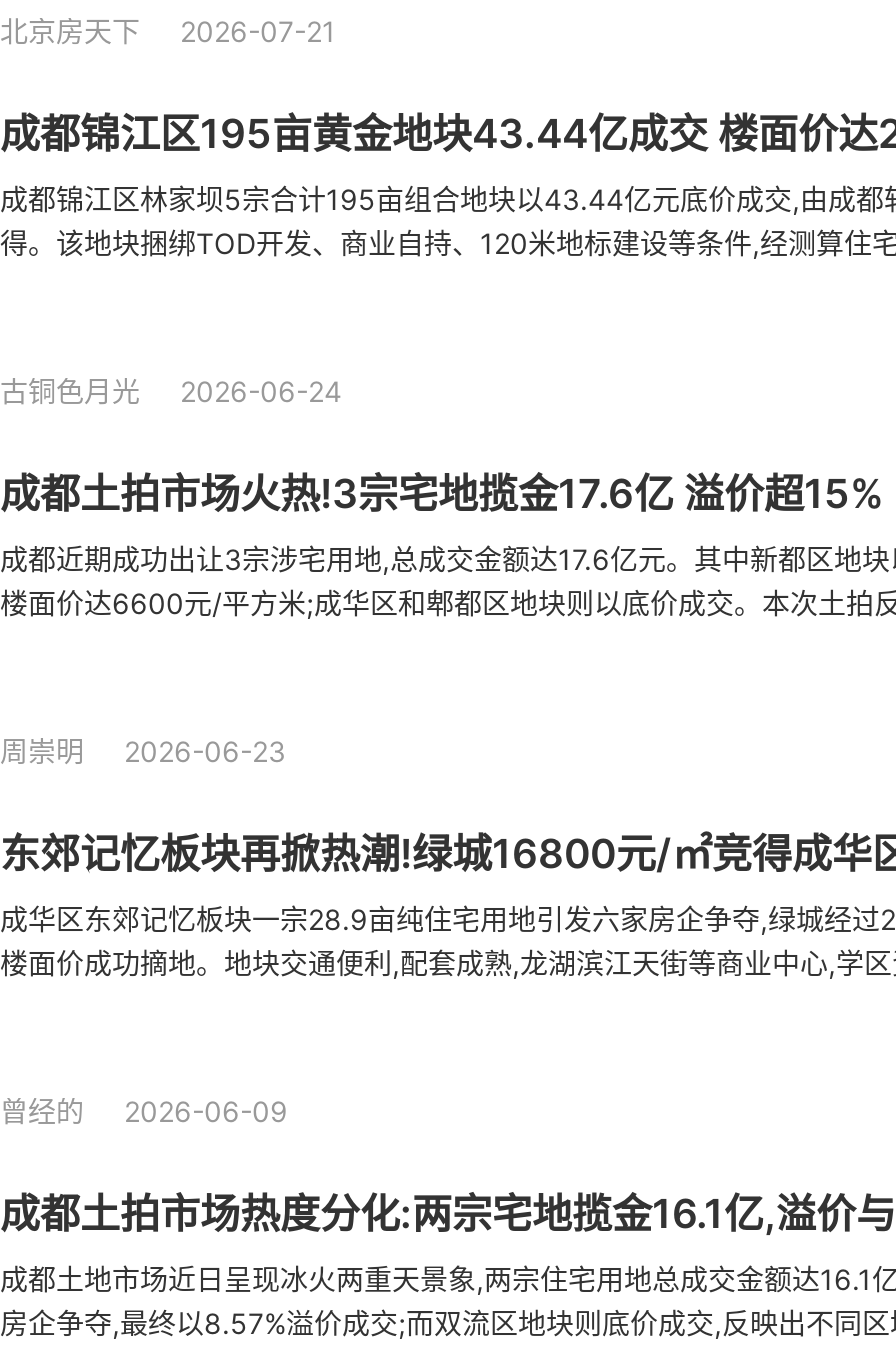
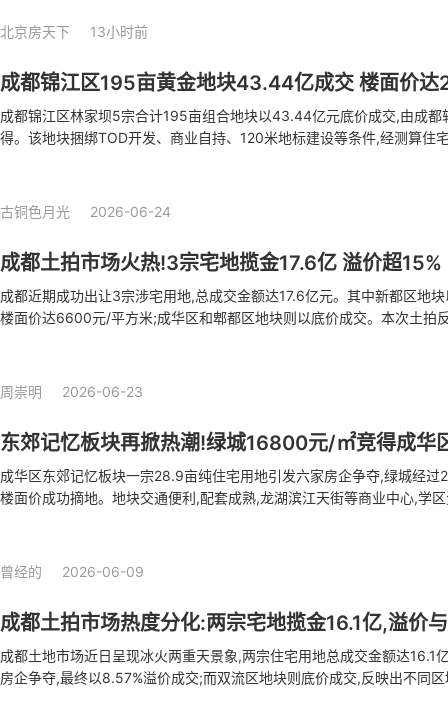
[0,14,336,48] 北京房天下 2026-07-21 -> [0,23,148,40] 北京房天下 13小时前

